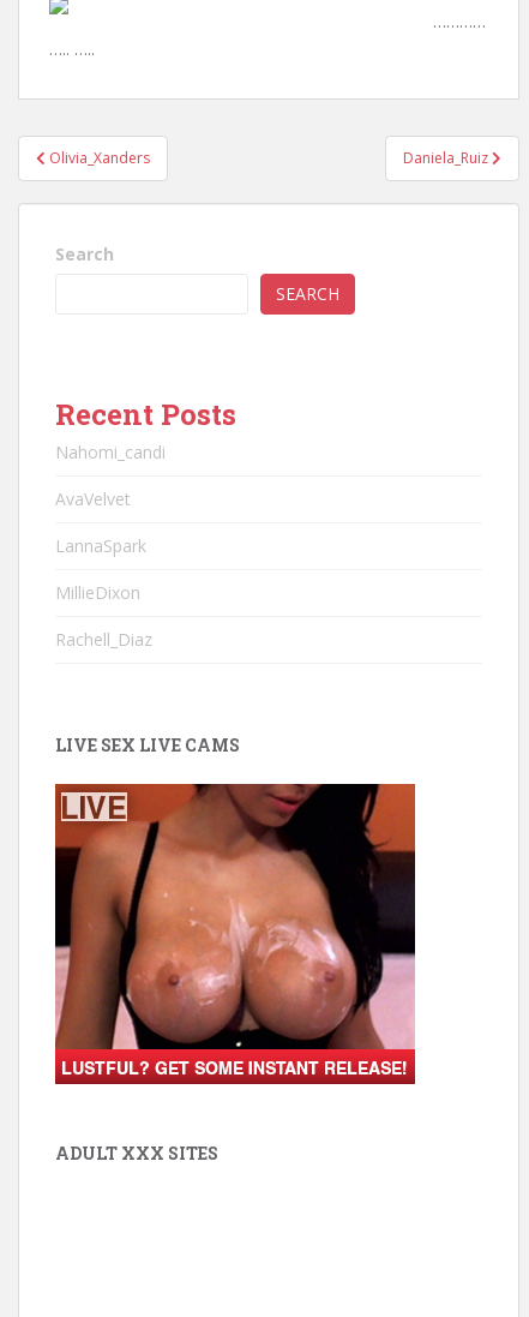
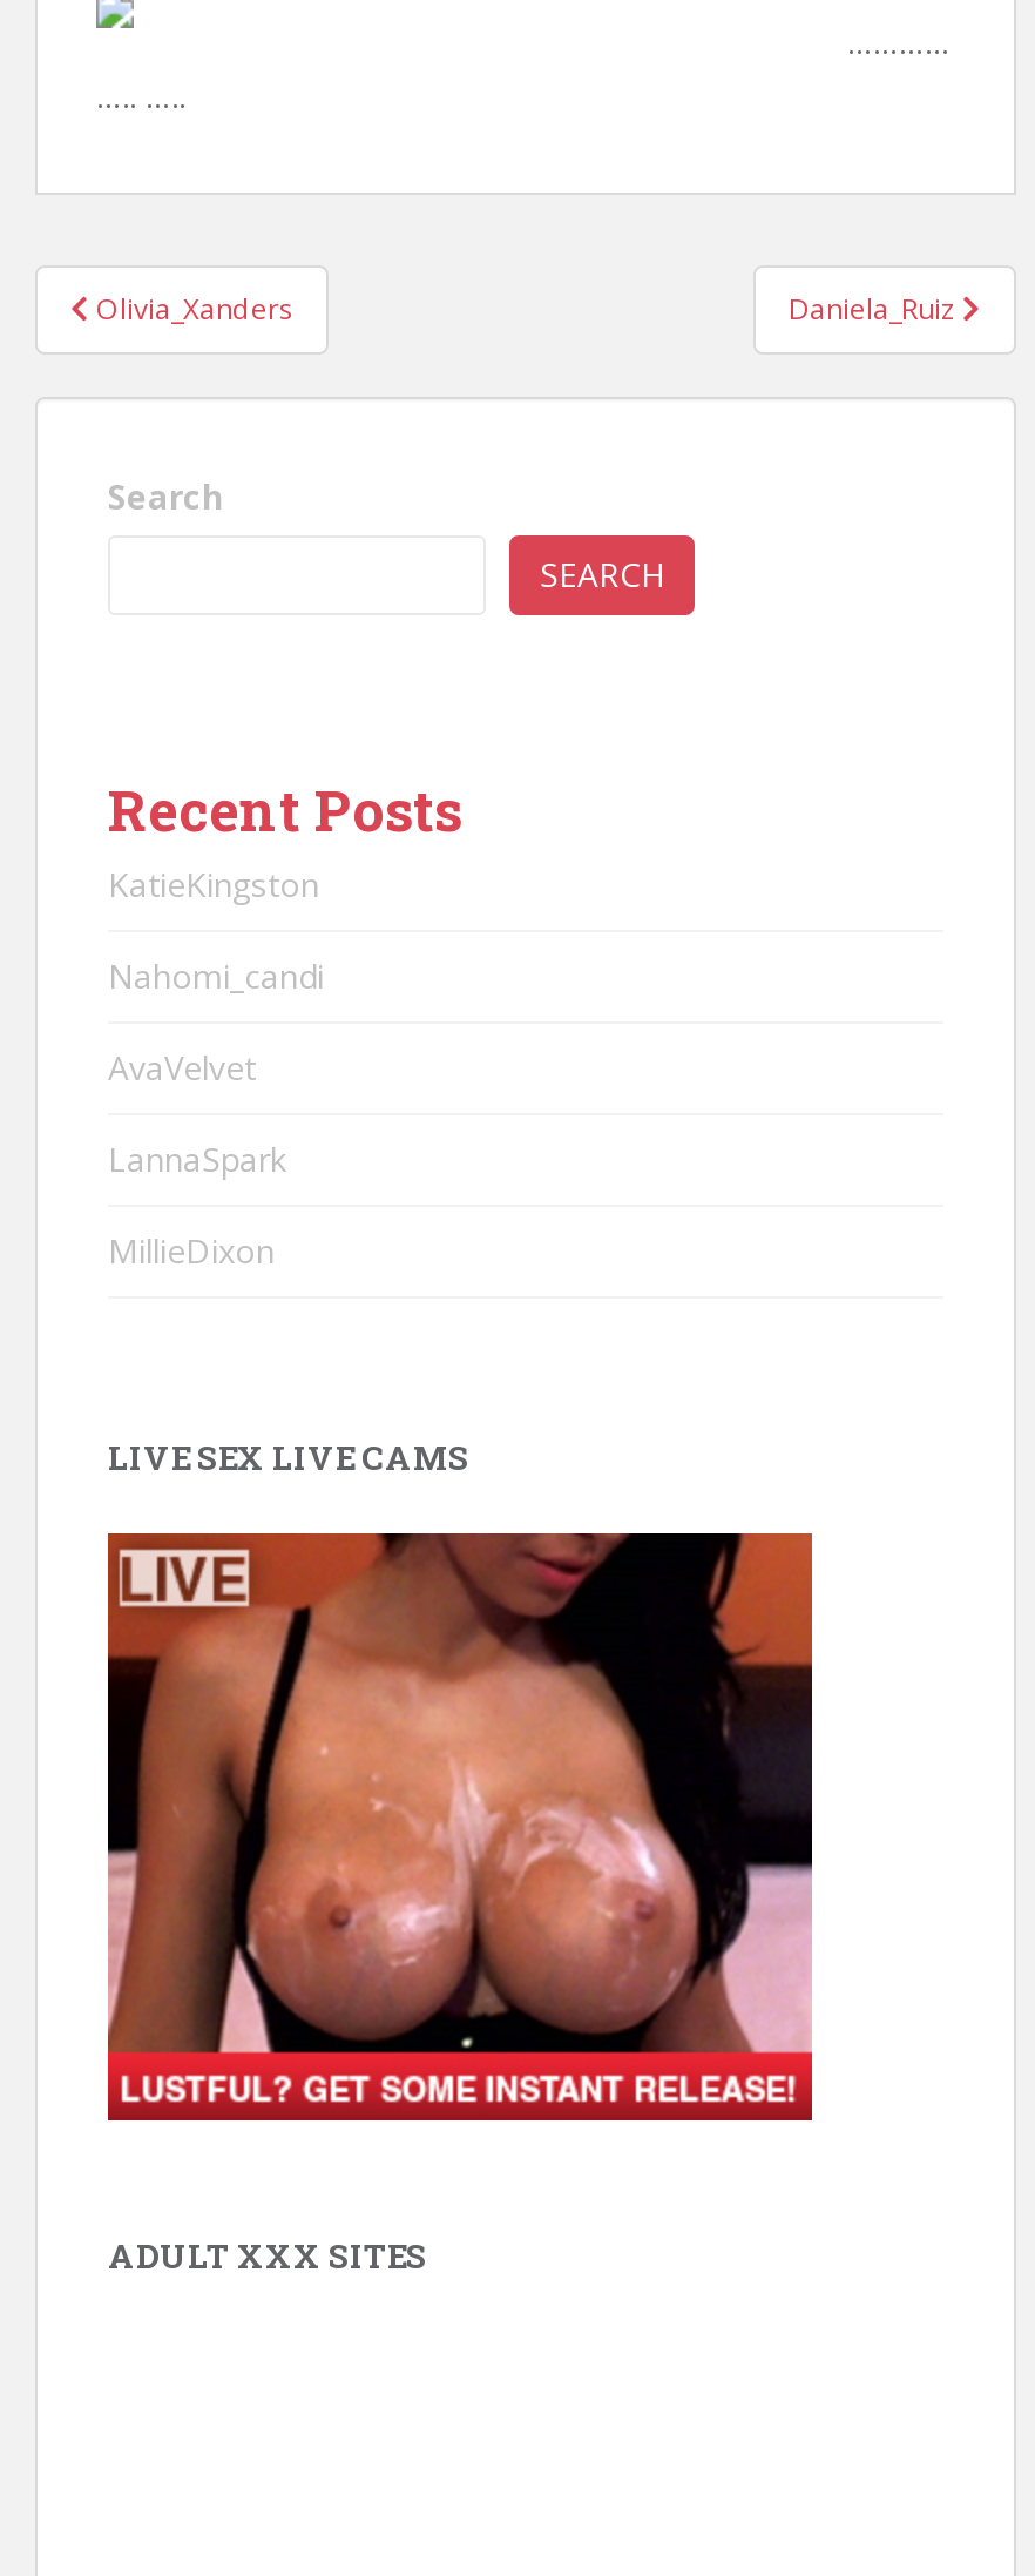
none -> [108,862,319,906] KatieKingston
moved [55,441,166,604] -> [108,953,324,1273]: Nahomi_candi | AvaVelvet | LannaSpark | MillieDixon
[55,628,152,651] Rachell_Diaz -> none

